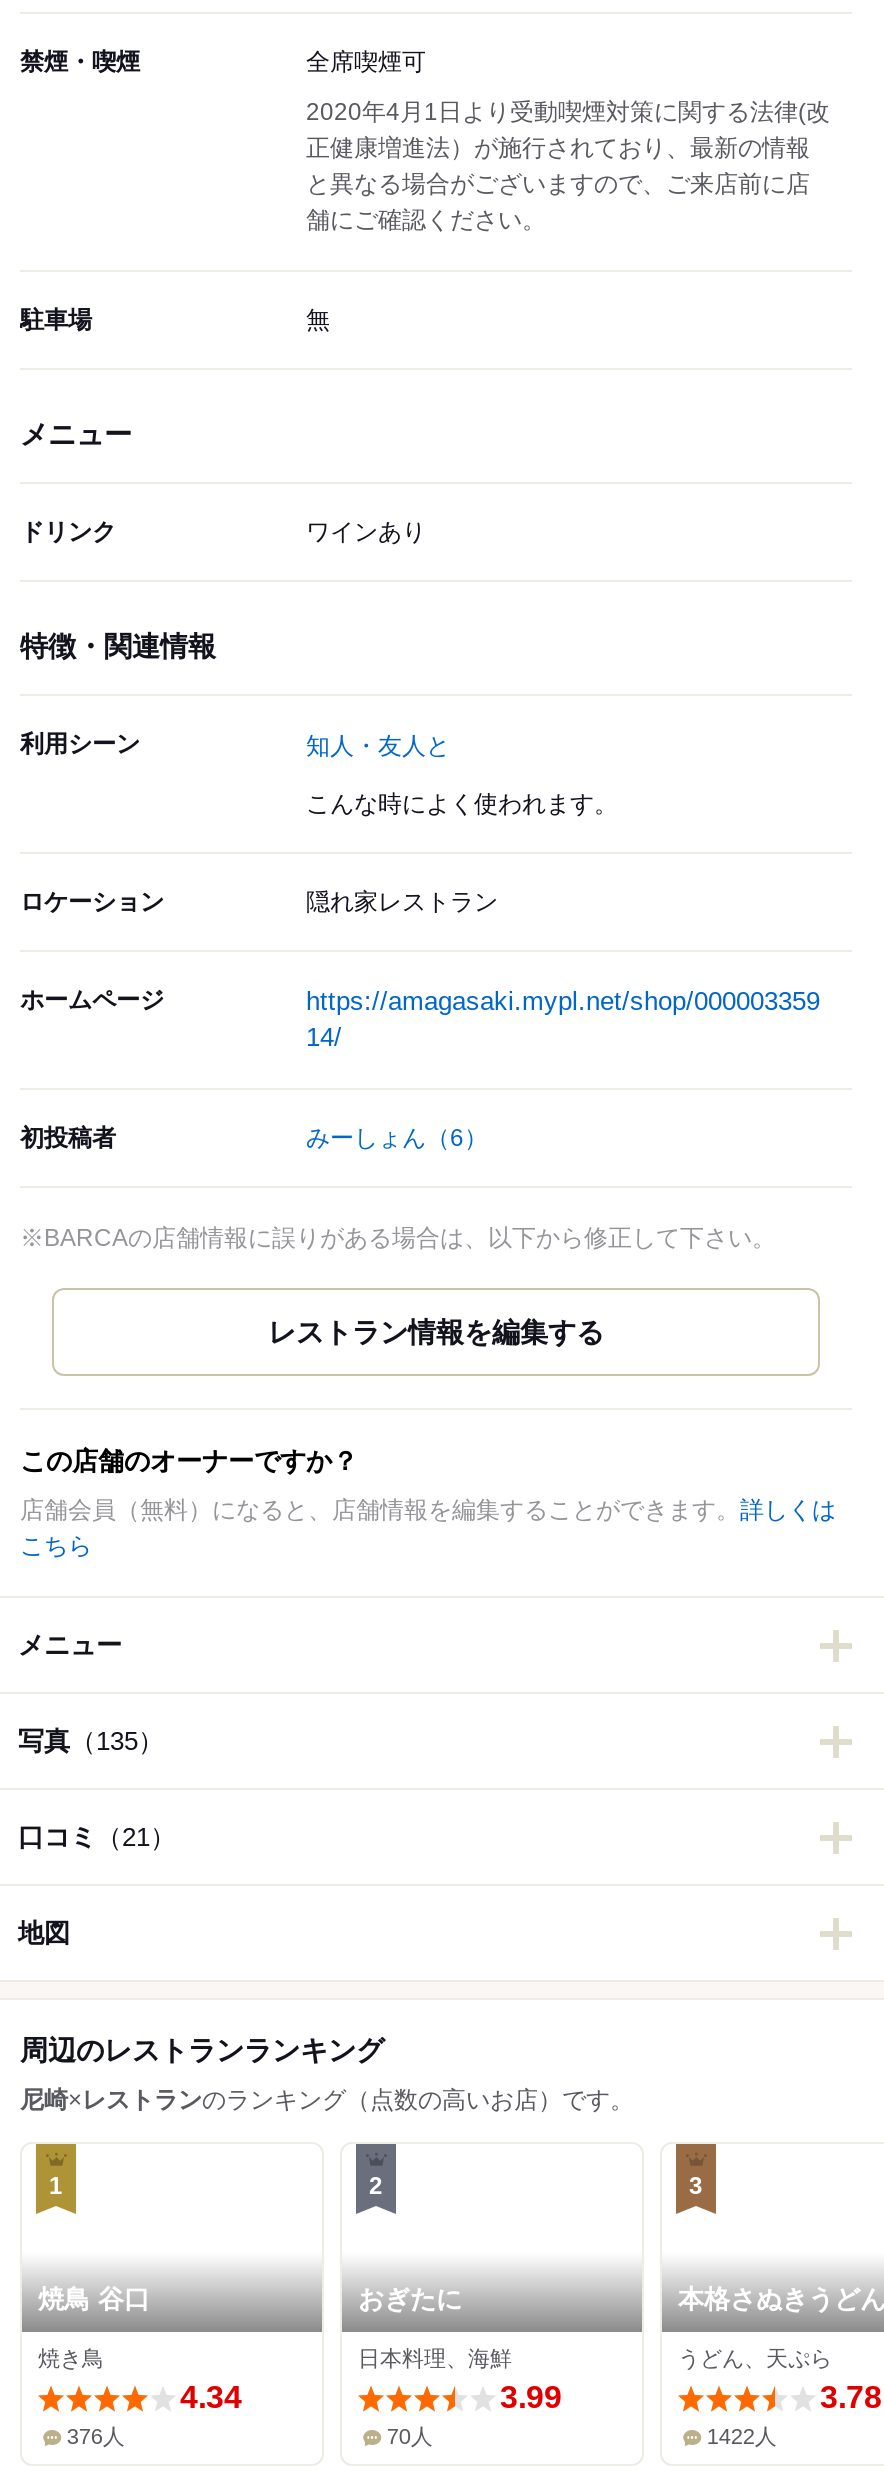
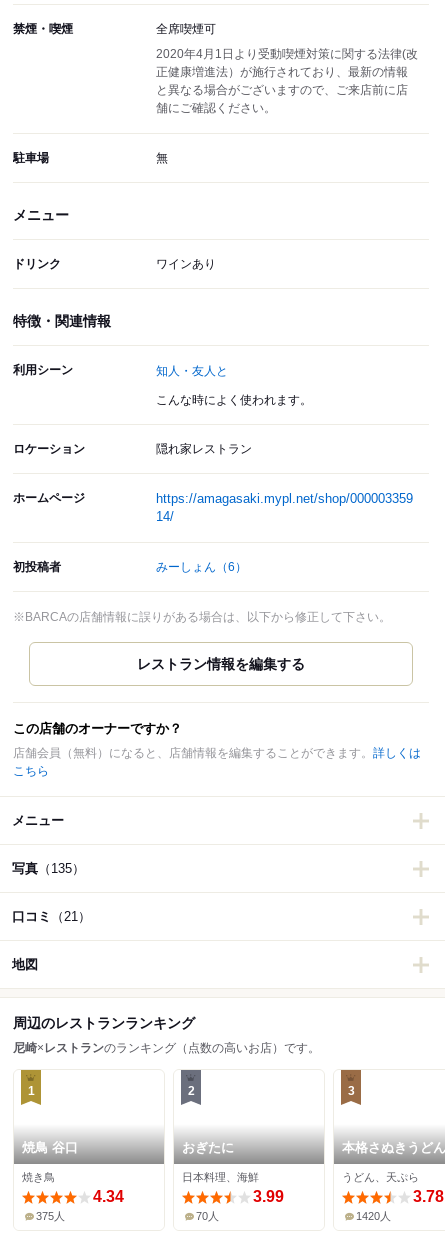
[67,2425,125,2449] 376人 -> [36,1210,65,1222] 375人
[707,2425,777,2449] 1422人 -> [356,1210,391,1222] 1420人

